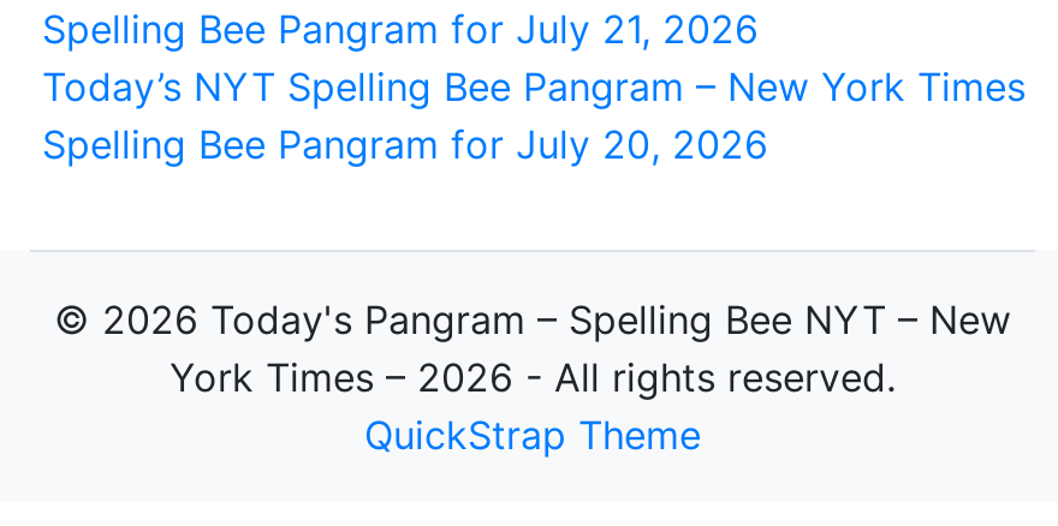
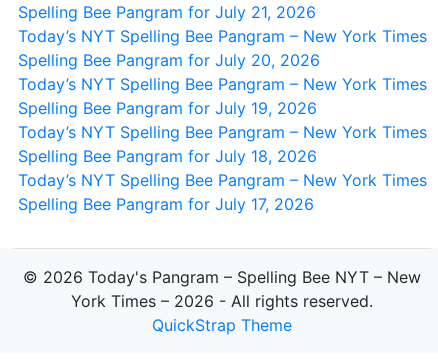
none -> [18,74,427,214] Today’s NYT Spelling Bee Pangram – New York Times | Spelling Bee Pangram for July 19, 2026 | Today’s NYT Spelling Bee Pangram – New York Times | Spelling Bee Pangram for July 18, 2026 | Today’s NYT Spelling Bee Pangram – New York Times | Spelling Bee Pangram for July 17, 2026

